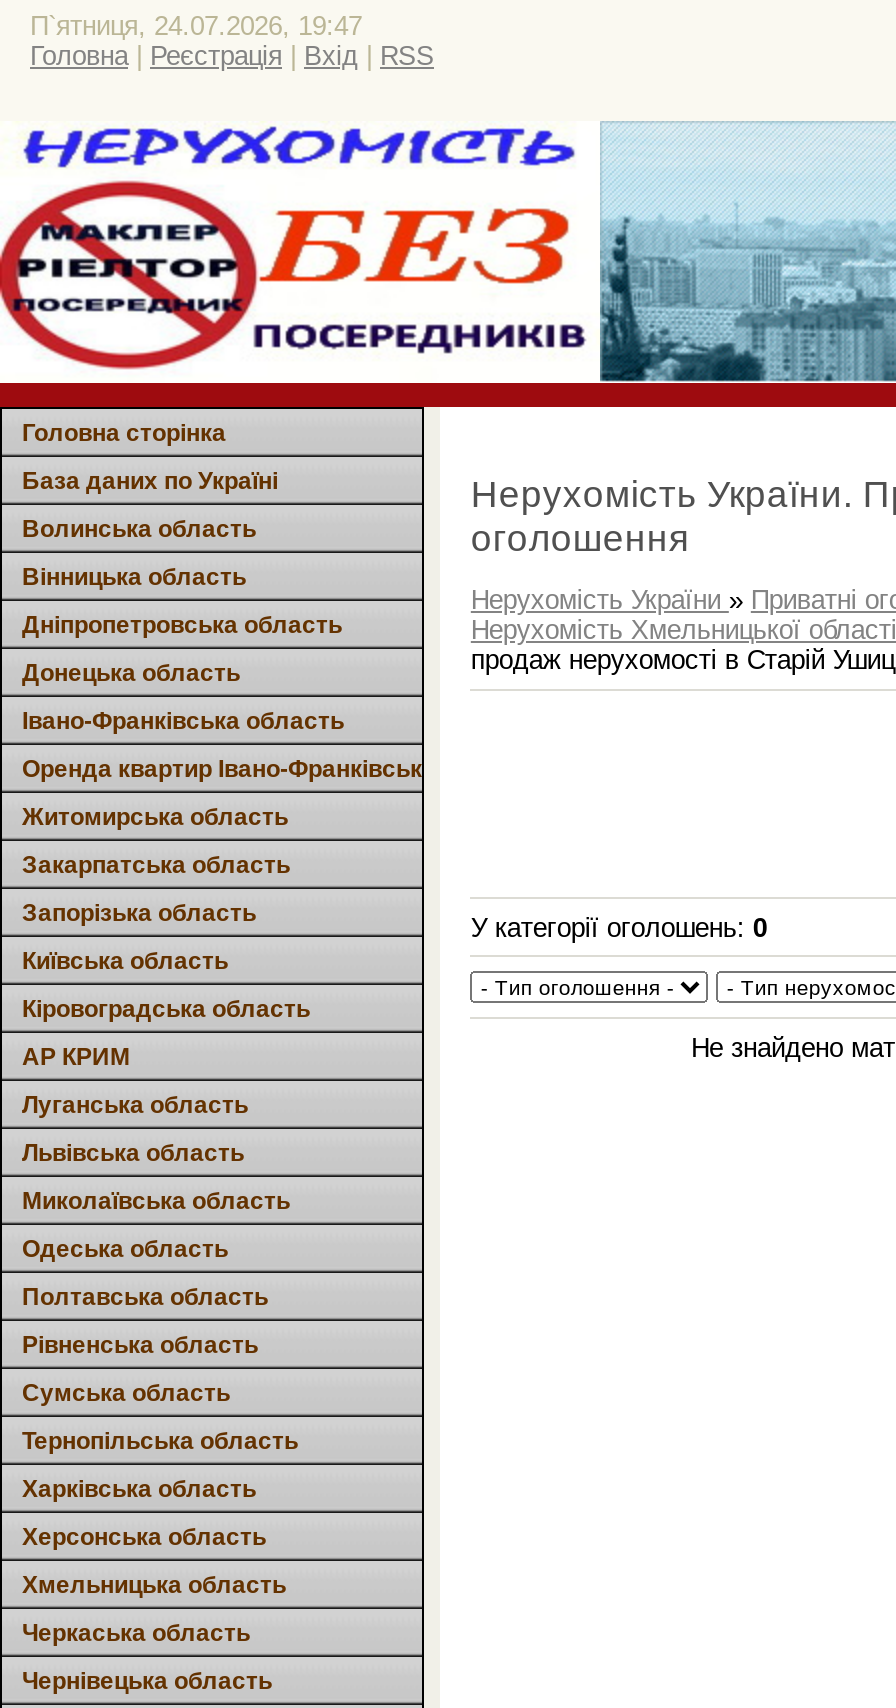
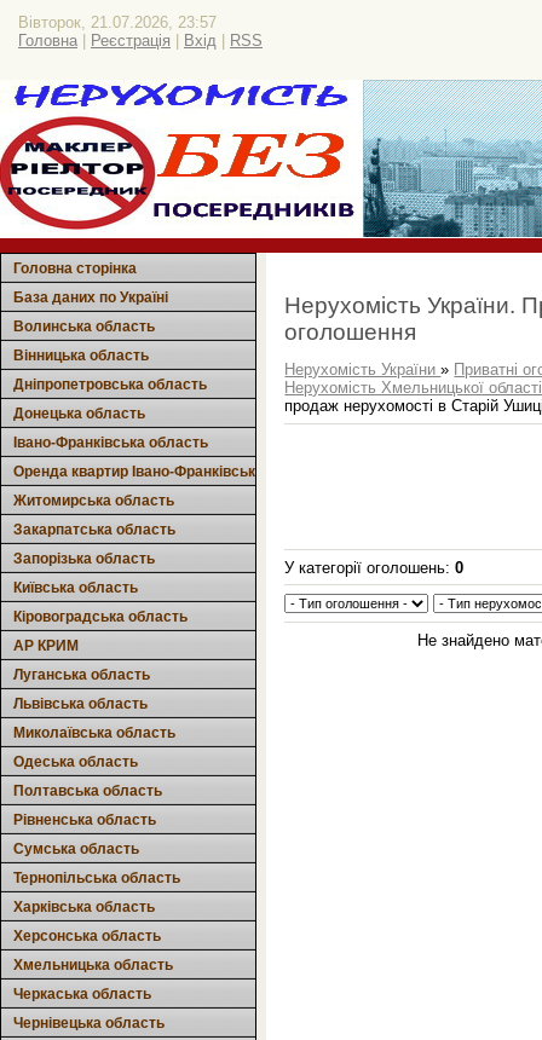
[30,11,362,41] П`ятниця, 24.07.2026, 19:47 -> [18,13,217,31] Вівторок, 21.07.2026, 23:57

